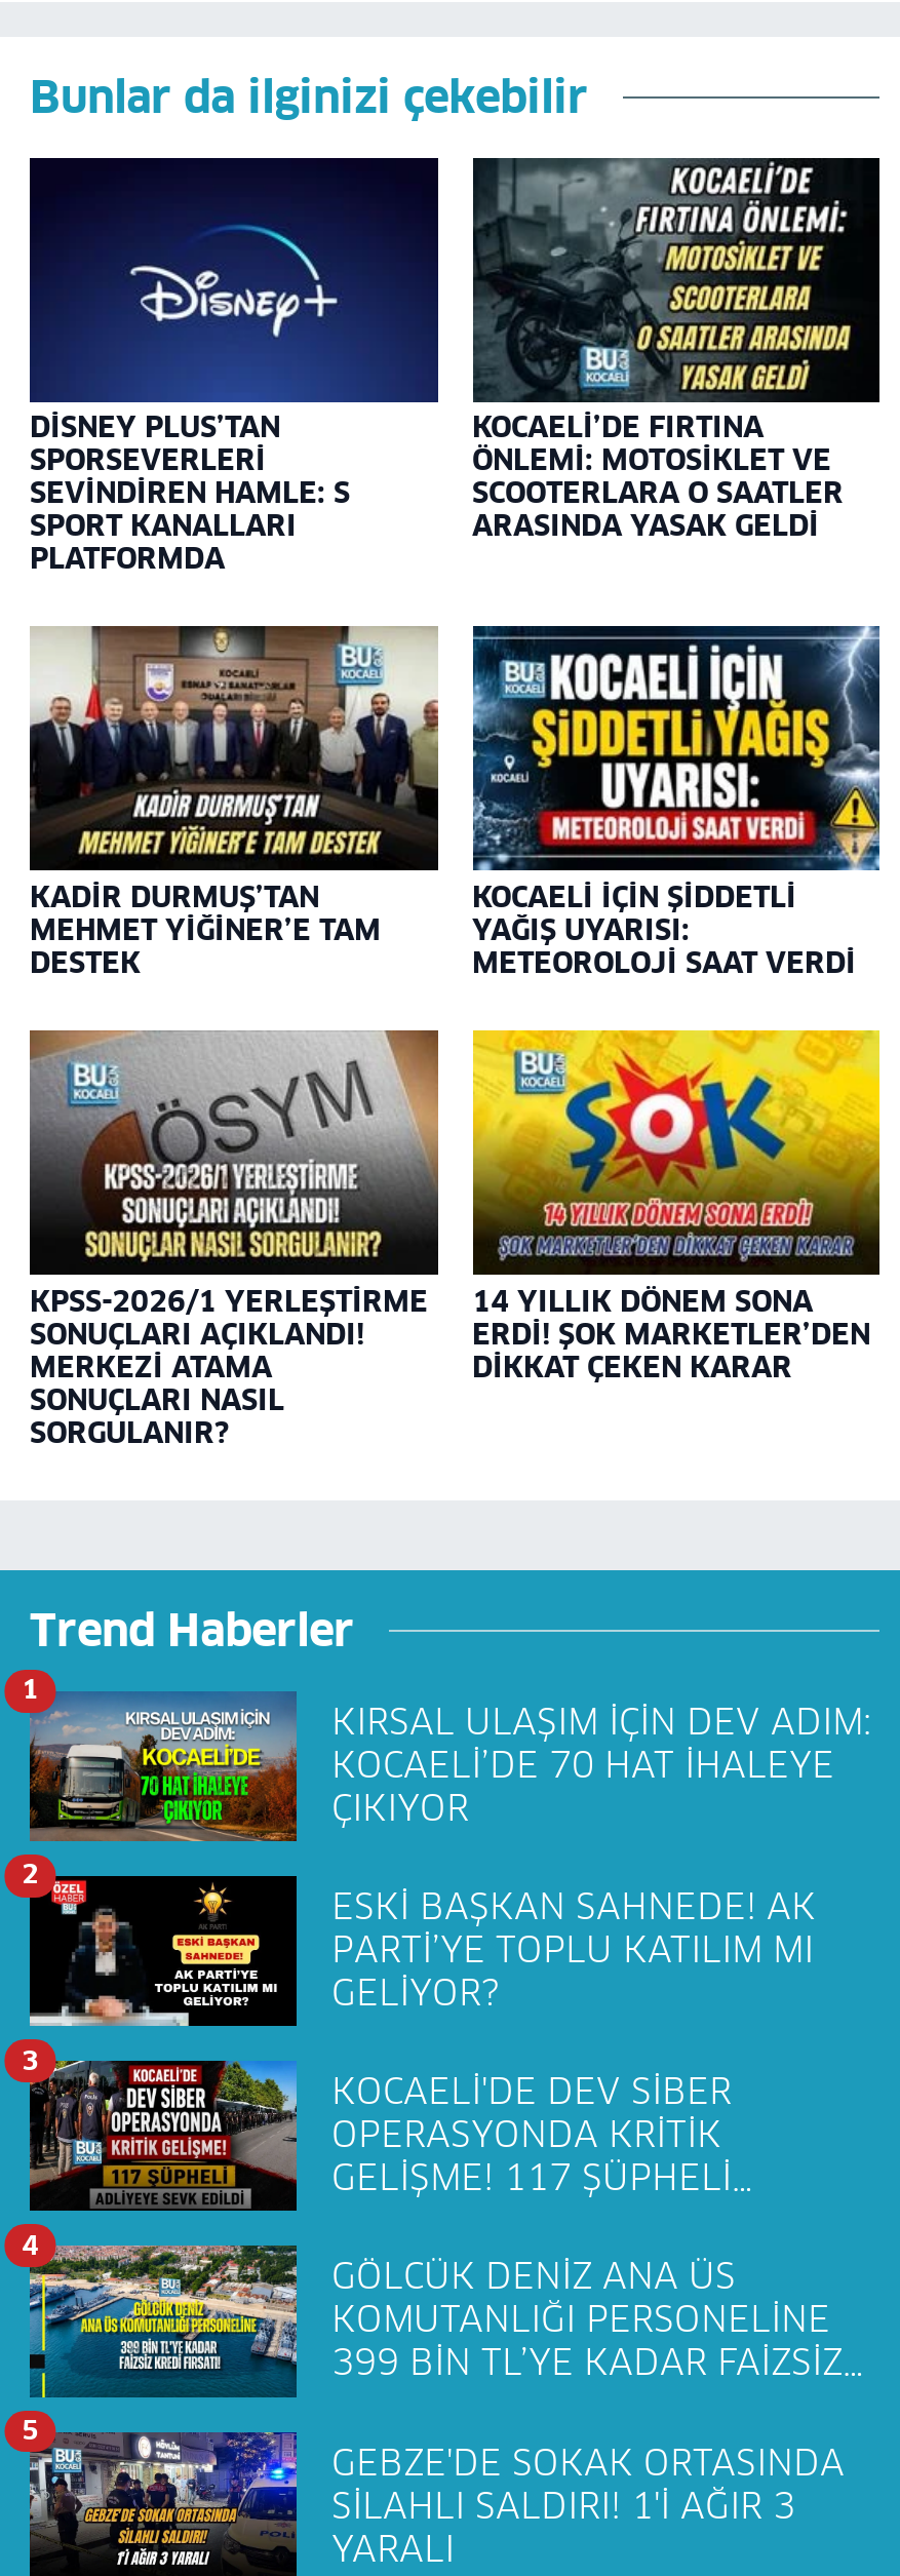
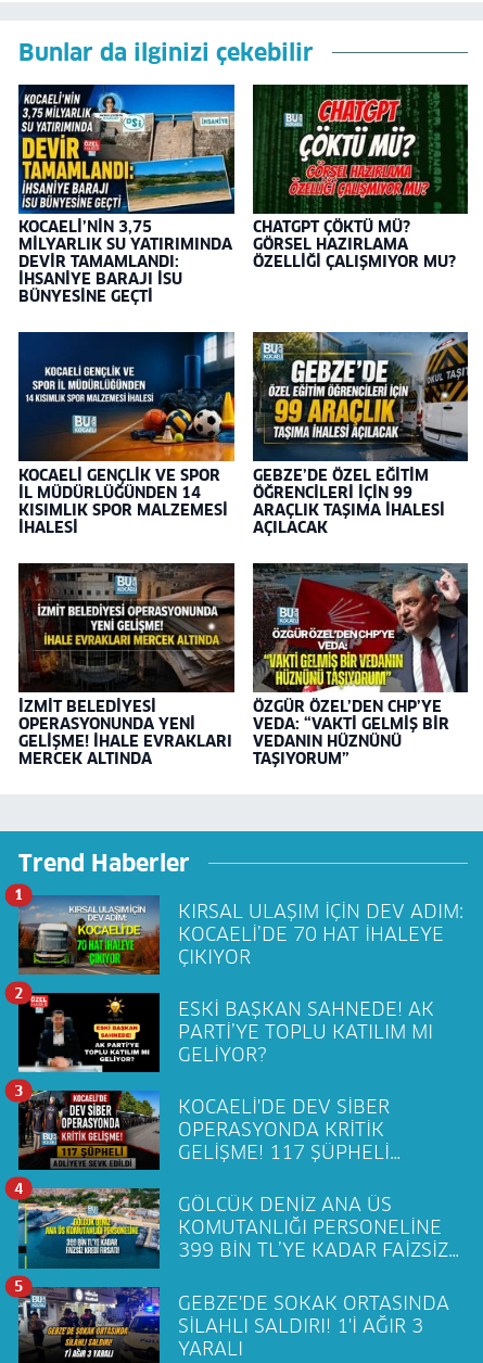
[30,156,440,576] [image] | DİSNEY PLUS’TAN | SPORSEVERLERİ | SEVİNDİREN HAMLE: S | SPORT KANALLARI | PLATFORMDA -> [18,84,236,306] [image] | KOCAELİ’NİN 3,75 | MİLYARLIK SU YATIRIMINDA | DEVİR TAMAMLANDI: | İHSANİYE BARAJI İSU | BÜNYESİNE GEÇTİ
[472,158,879,544] [image] | KOCAELİ’DE FIRTINA | ÖNLEMİ: MOTOSİKLET VE | SCOOTERLARA O SAATLER | ARASINDA YASAK GELDİ -> [252,85,468,271] [image] | CHATGPT ÇÖKTÜ MÜ? | GÖRSEL HAZIRLAMA | ÖZELLİĞİ ÇALIŞMIYOR MU?
[30,624,440,981] [image] | KADİR DURMUŞ’TAN | MEHMET YİĞİNER’E TAM | DESTEK -> [17,331,236,537] [image] | KOCAELİ GENÇLİK VE SPOR | İL MÜDÜRLÜĞÜNDEN 14 | KISIMLIK SPOR MALZEMESİ | İHALESİ
[471,624,882,981] [image] | KOCAELİ İÇİN ŞİDDETLİ | YAĞIŞ UYARISI: | METEOROLOJİ SAAT VERDİ -> [252,331,469,537] [image] | GEBZE’DE ÖZEL EĞİTİM | ÖĞRENCİLERİ İÇİN 99 | ARAÇLIK TAŞIMA İHALESİ | AÇILACAK
[28,1028,440,1450] [image] | KPSS-2026/1 YERLEŞTİRME | SONUÇLARI AÇIKLANDI! | MERKEZİ ATAMA | SONUÇLARI NASIL | SORGULANIR? -> [17,546,236,768] [image] | İZMİT BELEDİYESİ | OPERASYONUNDA YENİ | GELİŞME! İHALE EVRAKLARI | MERCEK ALTINDA
[471,1028,882,1384] [image] | 14 YILLIK DÖNEM SONA | ERDİ! ŞOK MARKETLER’DEN | DİKKAT ÇEKEN KARAR -> [252,546,469,768] [image] | ÖZGÜR ÖZEL’DEN CHP’YE | VEDA: “VAKTİ GELMİŞ BİR | VEDANIN HÜZNÜNÜ | TAŞIYORUM”

